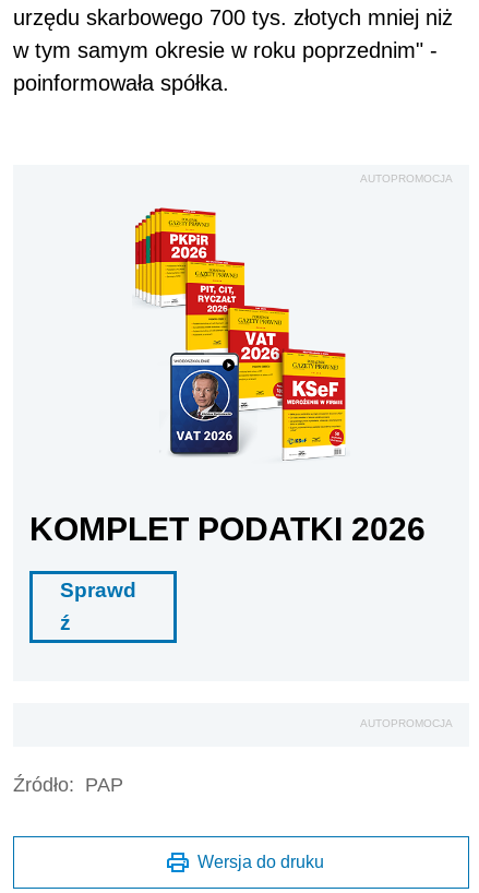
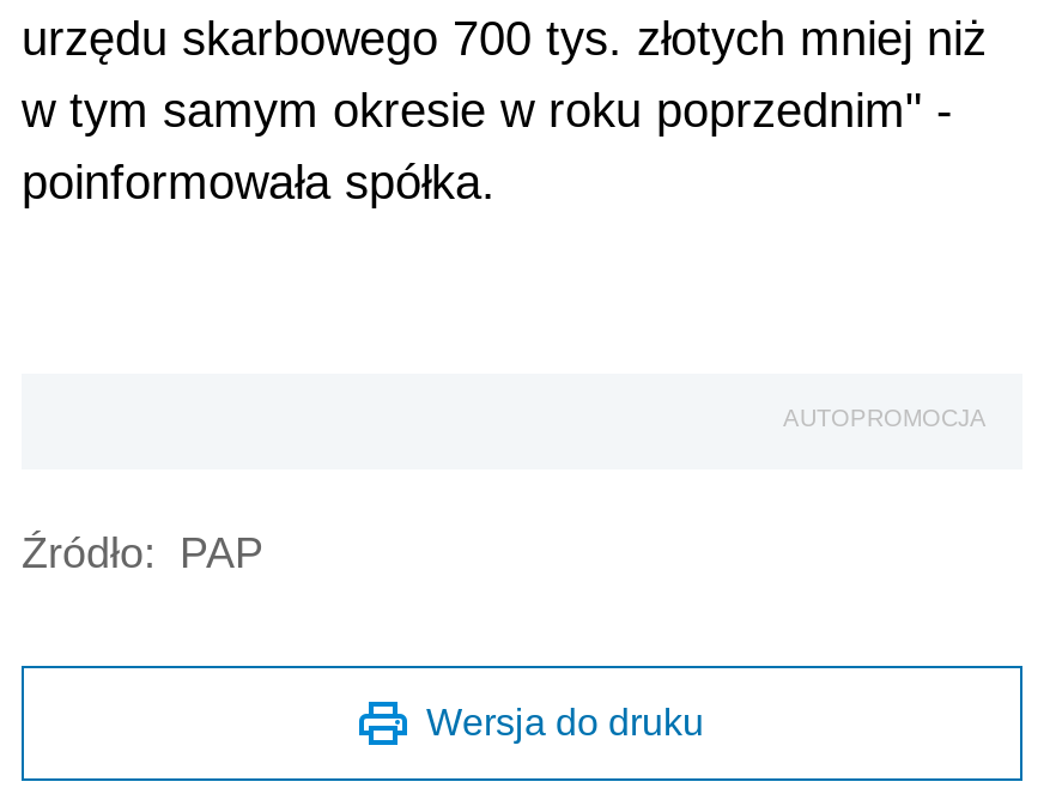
[360,173,453,185] AUTOPROMOCJA -> none
[134,206,347,462] [image] -> none
[29,511,426,635] KOMPLET PODATKI 2026 | Sprawd | ź -> none

